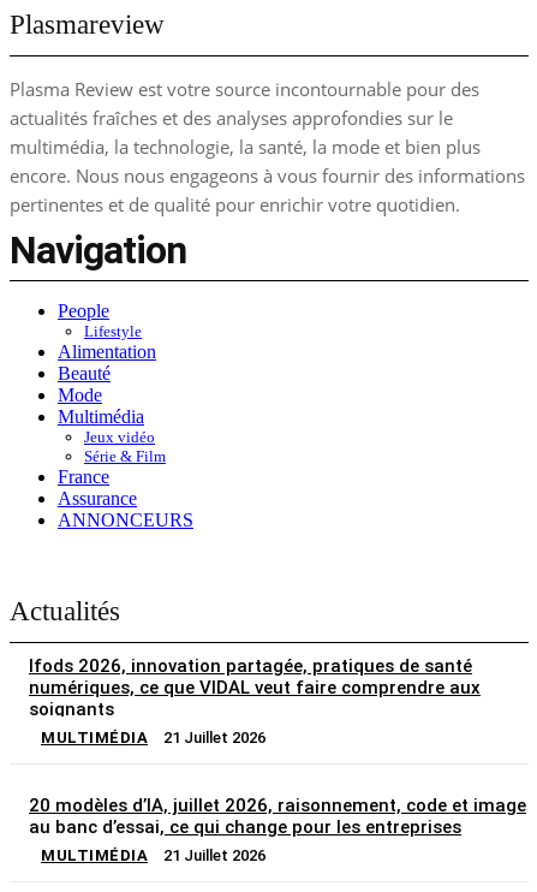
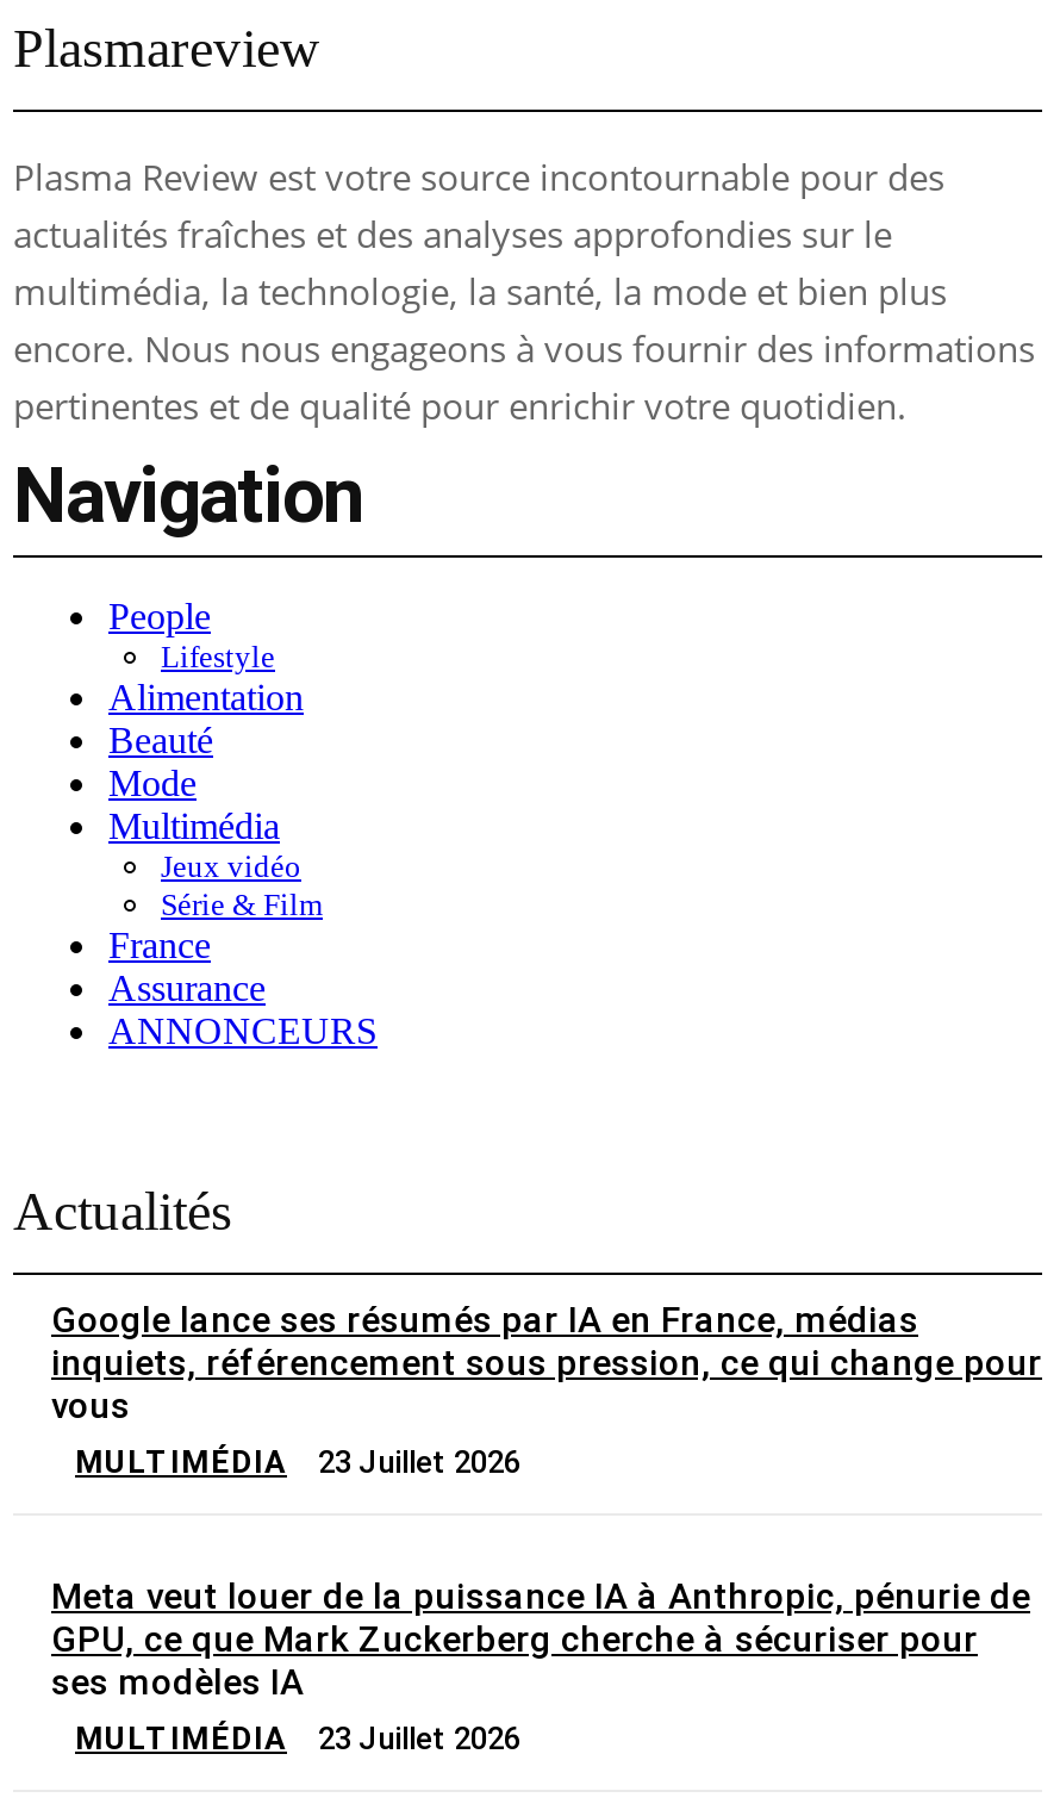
[29,655,481,720] Ifods 2026, innovation partagée, pratiques de santé | numériques, ce que VIDAL veut faire comprendre aux | soignants -> [51,1299,1042,1427] Google lance ses résumés par IA en France, médias | inquiets, référencement sous pression, ce qui change pour | vous
[41,728,265,746] MULTIMÉDIA 21 Juillet 2026 -> [75,1444,520,1480] MULTIMÉDIA 23 Juillet 2026
[29,795,526,838] 20 modèles d’IA, juillet 2026, raisonnement, code et image | au banc d’essai, ce qui change pour les entreprises -> [51,1575,1030,1704] Meta veut louer de la puissance IA à Anthropic, pénurie de | GPU, ce que Mark Zuckerberg cherche à sécuriser pour | ses modèles IA
[41,846,265,864] MULTIMÉDIA 21 Juillet 2026 -> [75,1720,520,1756] MULTIMÉDIA 23 Juillet 2026

